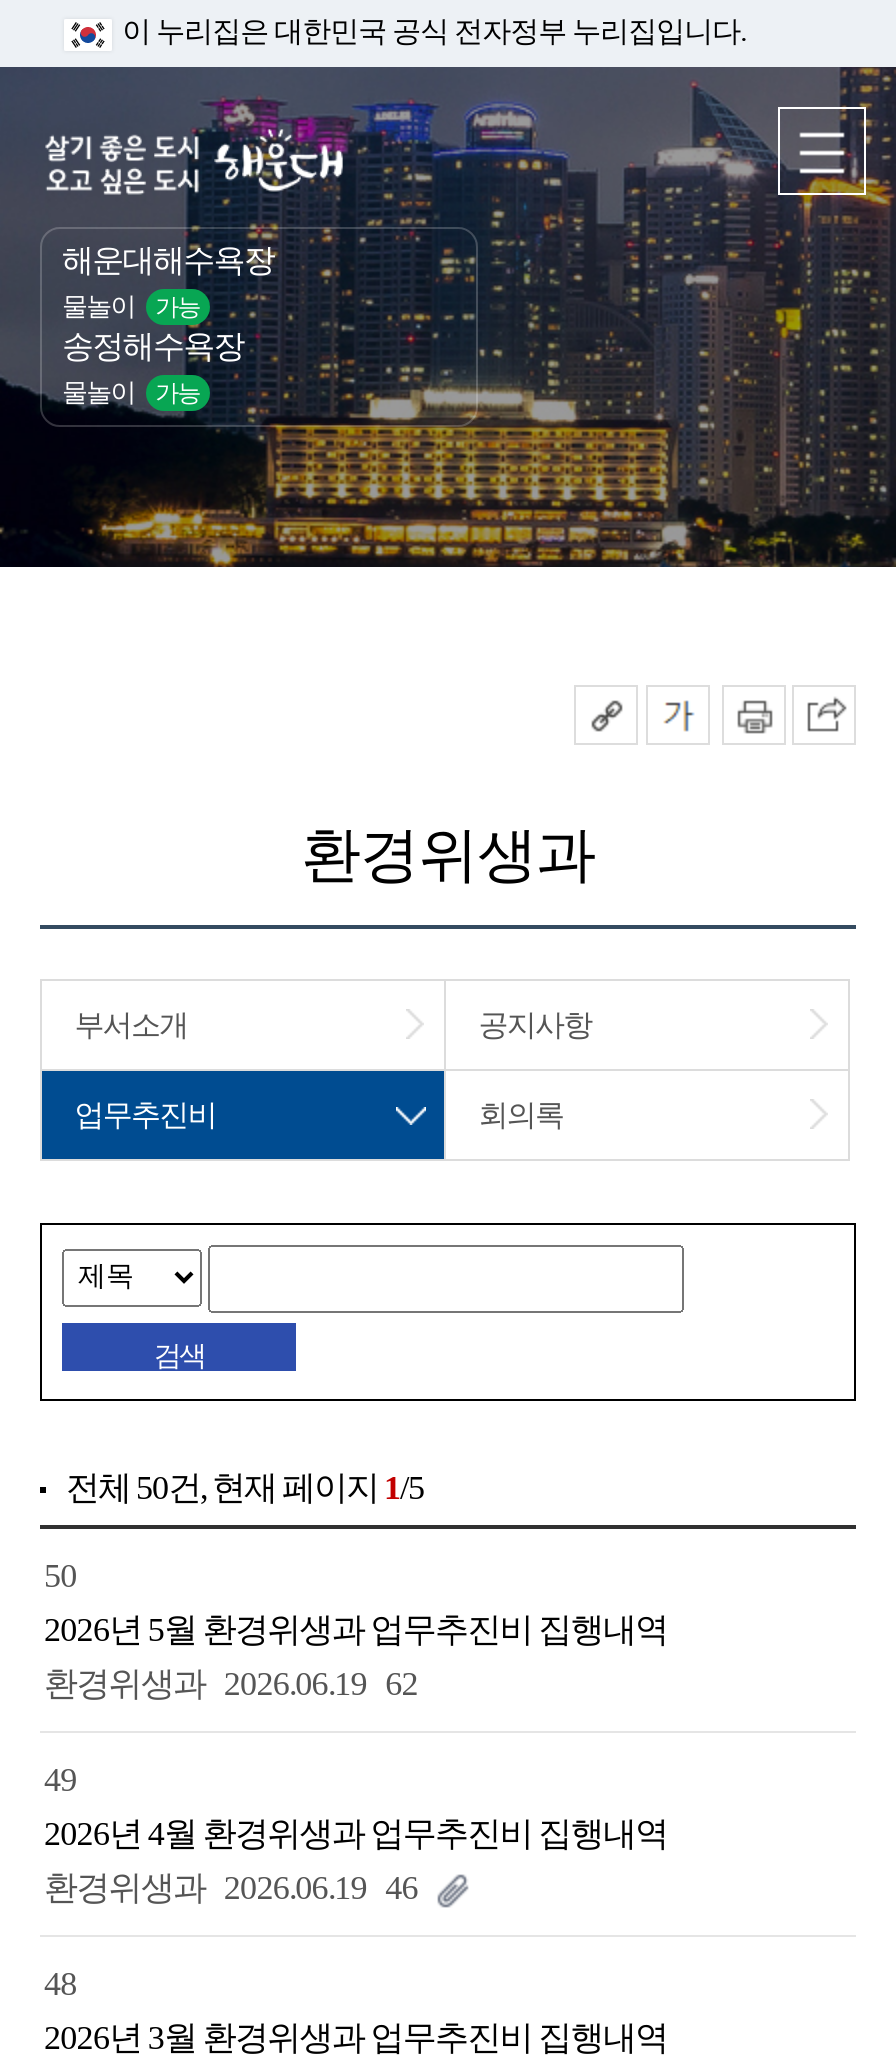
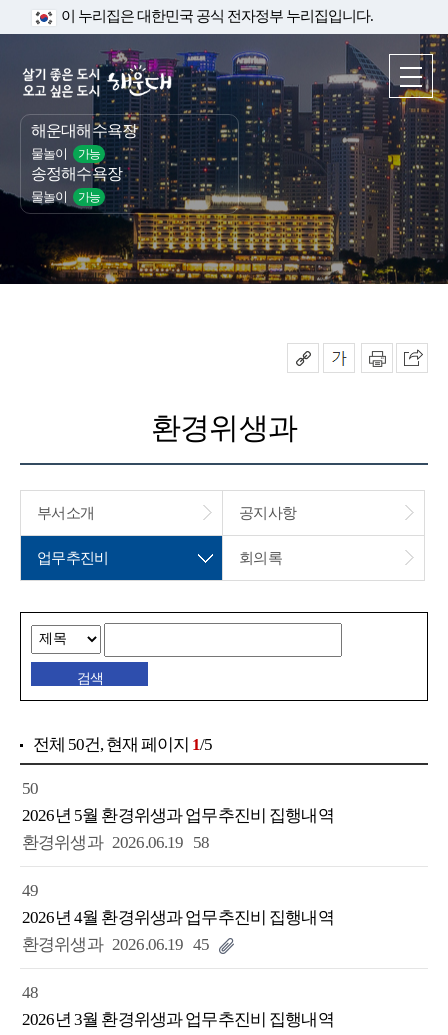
[44,1665,418,1703] 환경위생과 2026.06.19 62 -> [22,833,209,852] 환경위생과 2026.06.19 58
[44,1869,418,1907] 환경위생과 2026.06.19 46 -> [22,935,209,954] 환경위생과 2026.06.19 45

